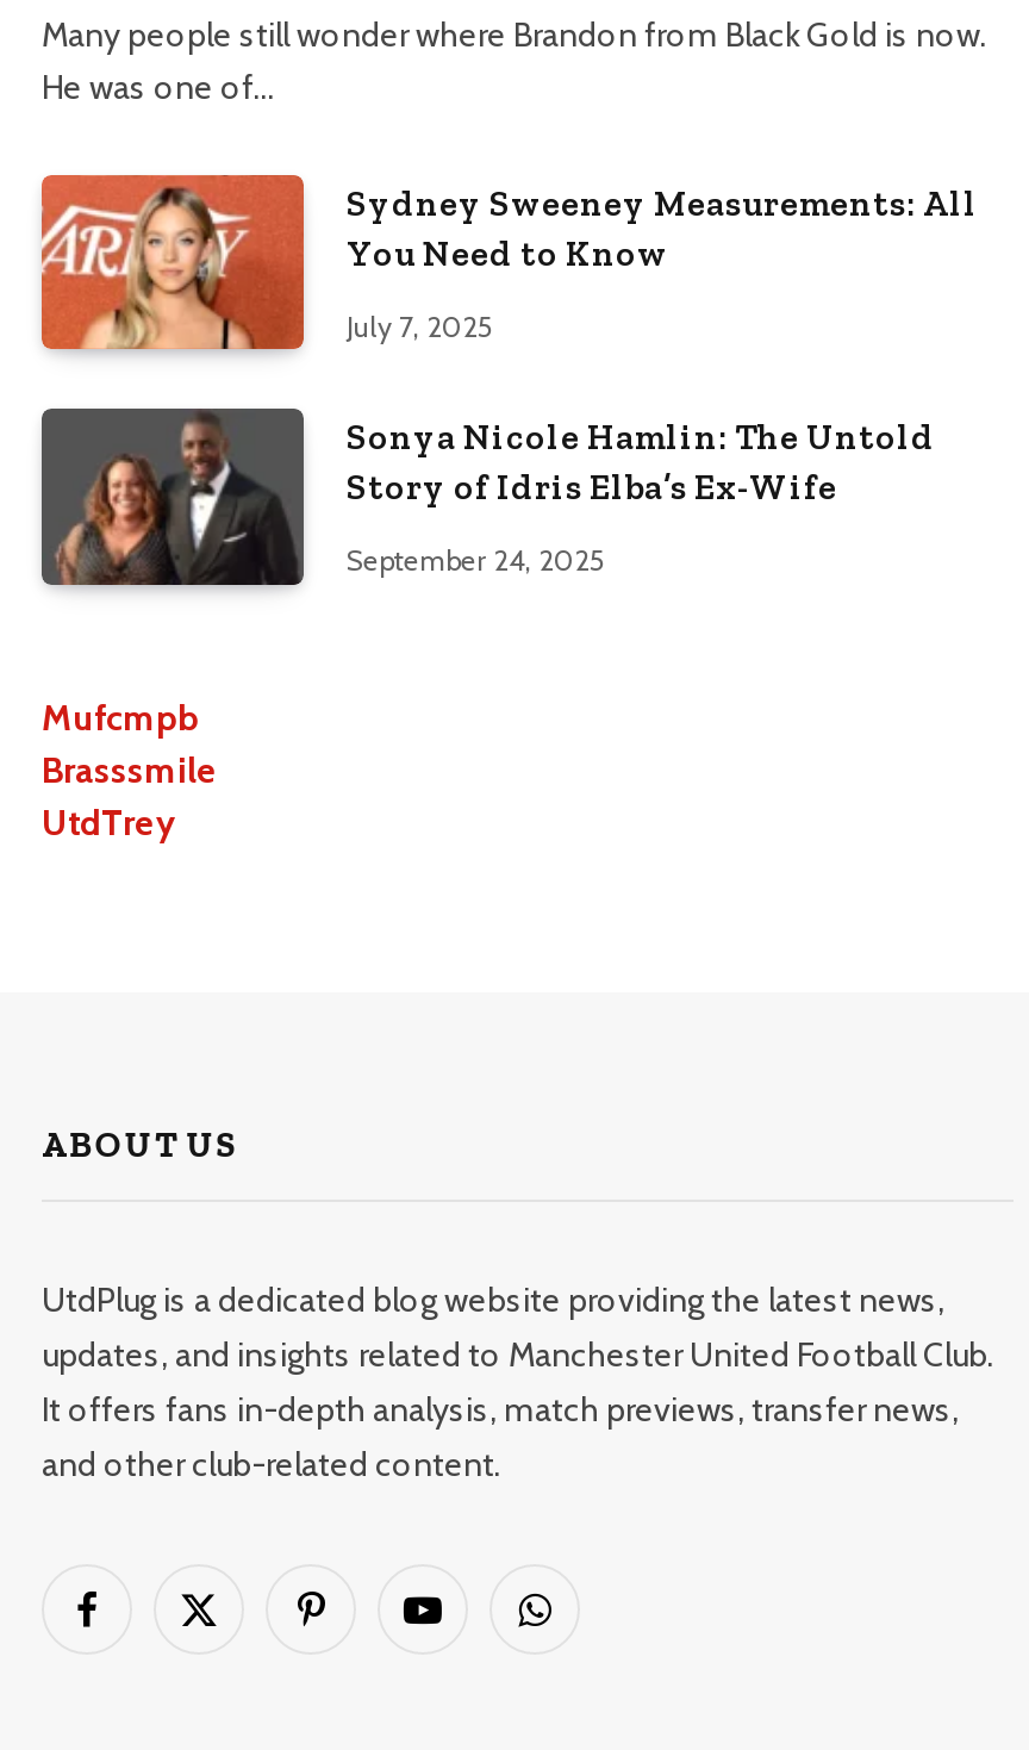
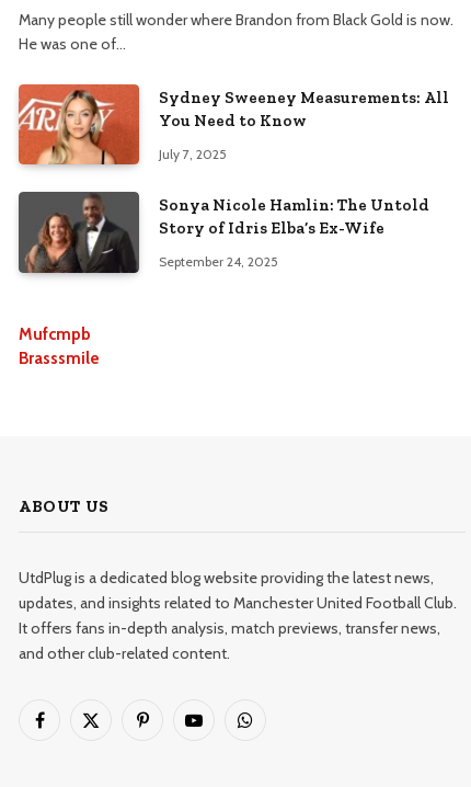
[42,801,175,844] UtdTrey -> none

